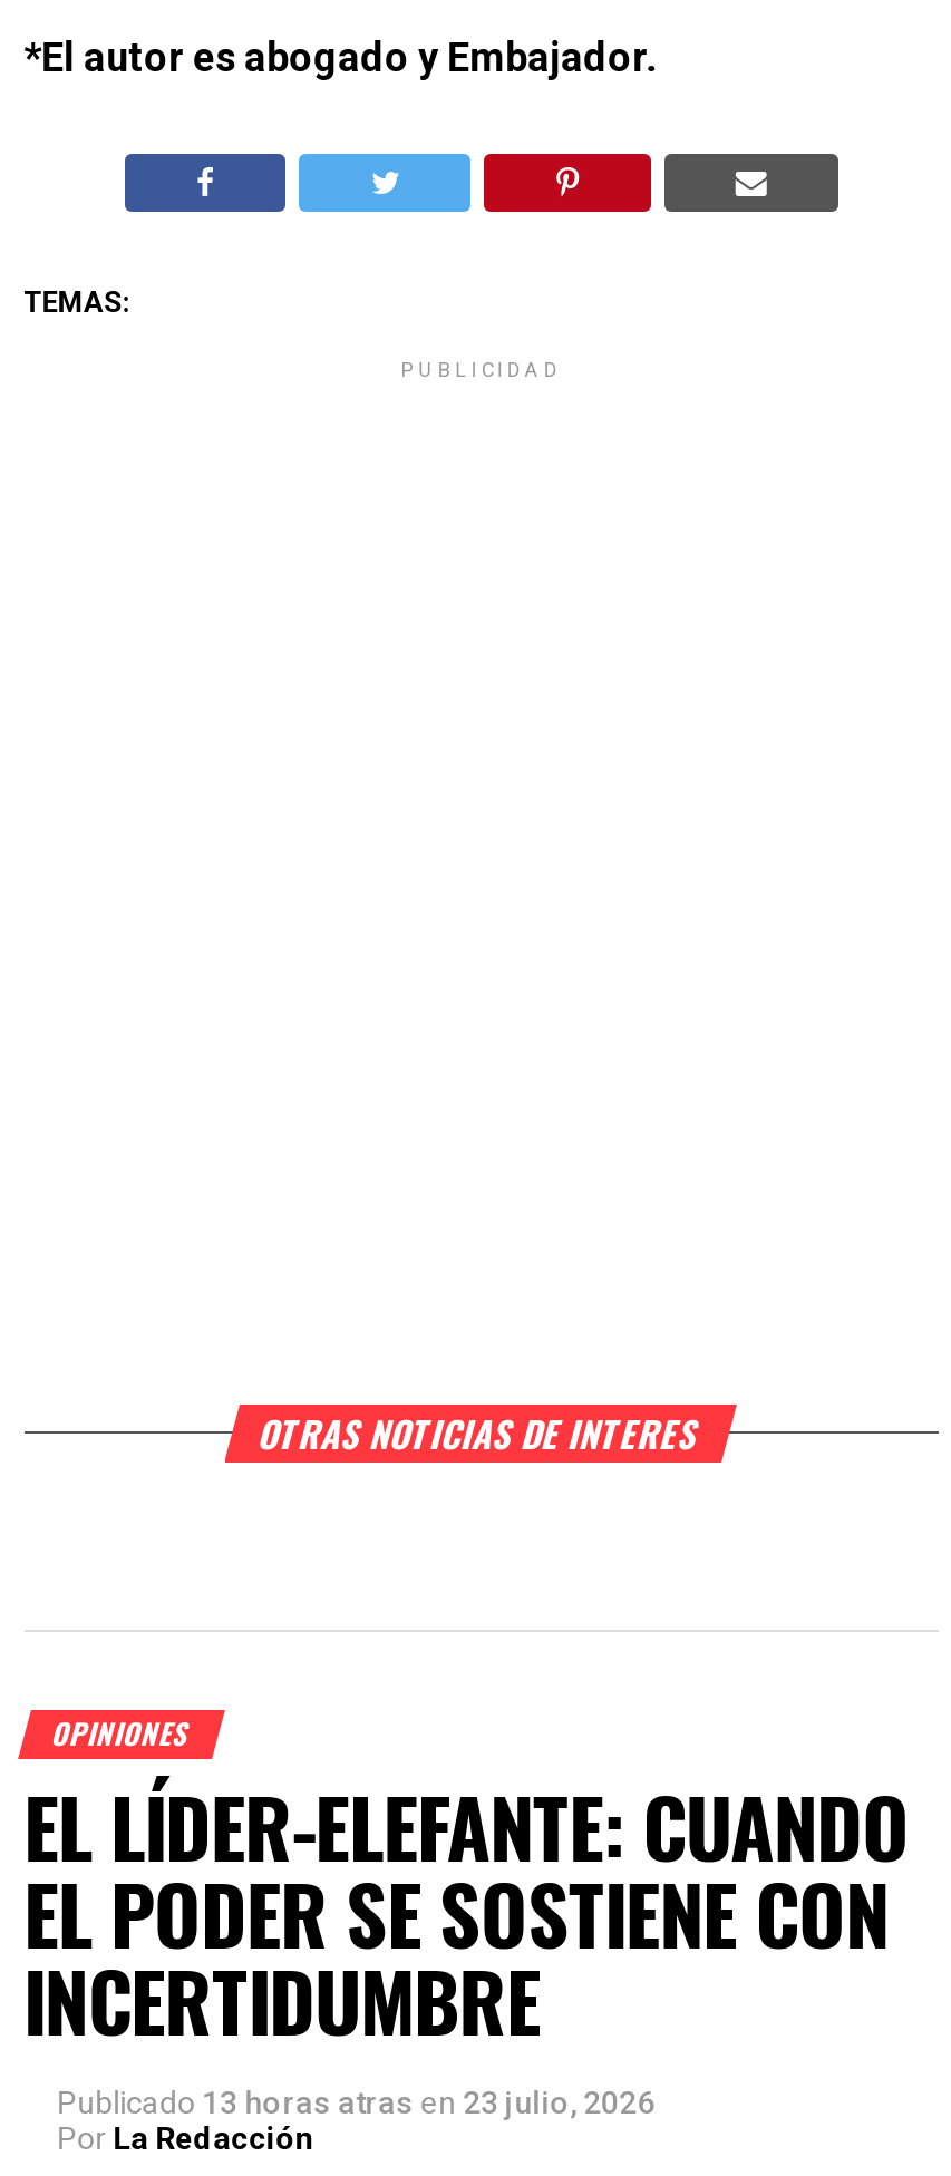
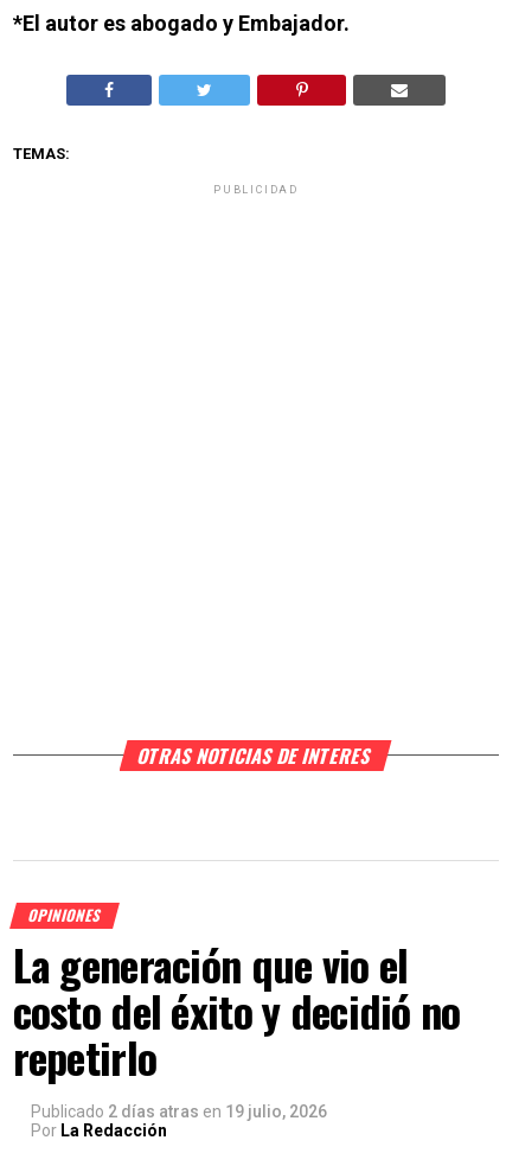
[24,1766,909,2120] EL LÍDER-ELEFANTE: CUANDO | EL PODER SE SOSTIENE CON | INCERTIDUMBRE | Publicado 13 horas atras en 23 julio, 2026 -> [13,932,460,1121] La generación que vio el | costo del éxito y decidió no | repetirlo | Publicado 2 días atras en 19 julio, 2026

